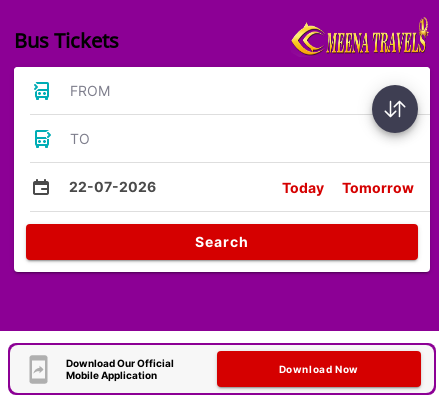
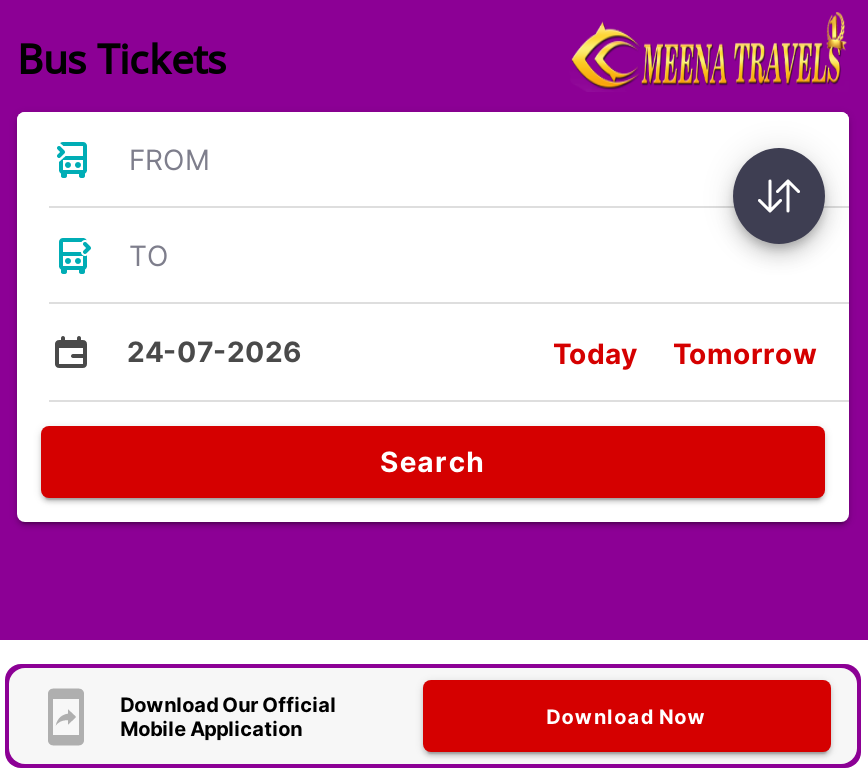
[69,178,156,195] 22-07-2026 -> [127,334,301,368] 24-07-2026

